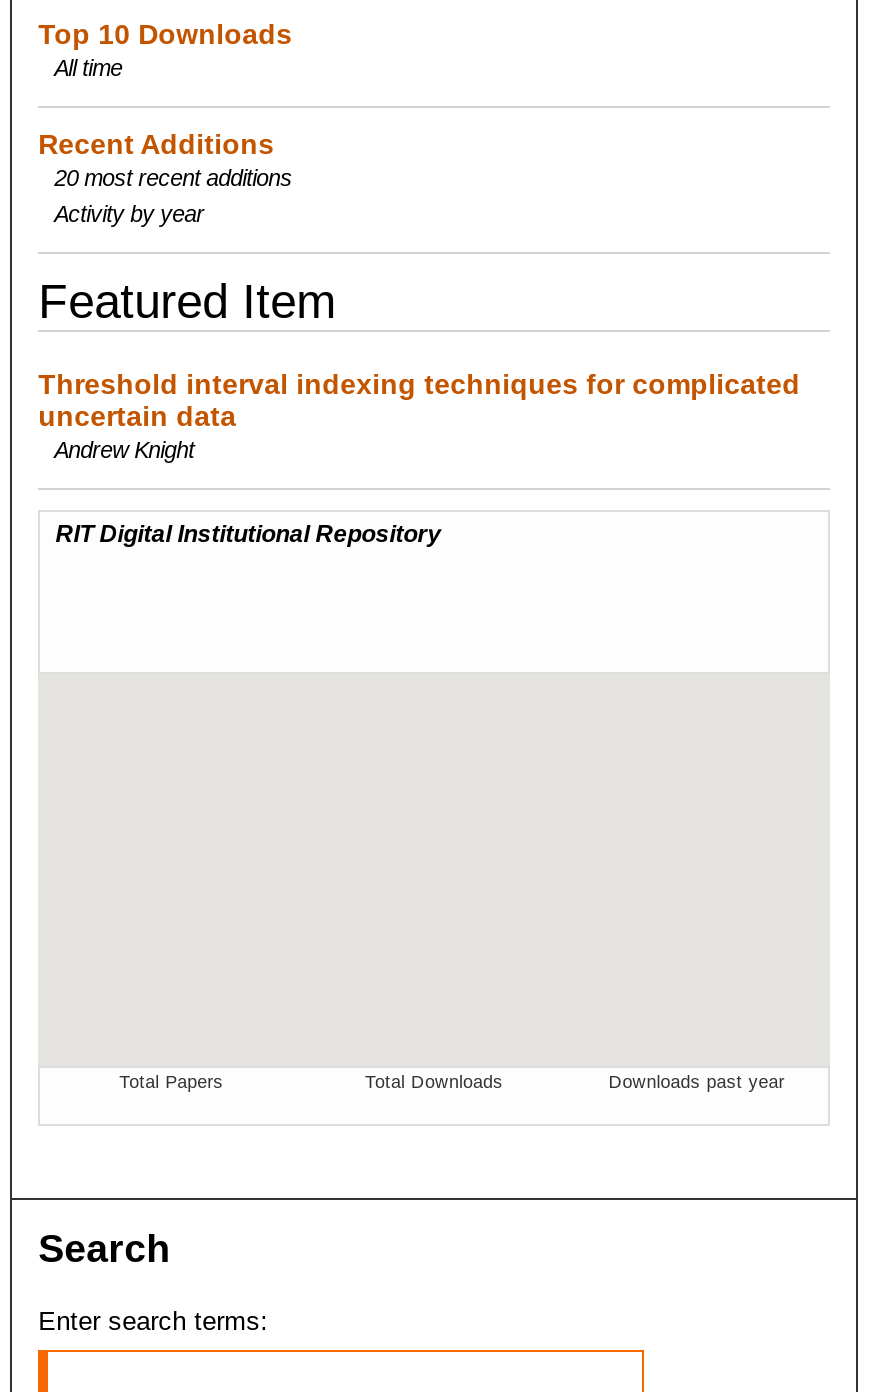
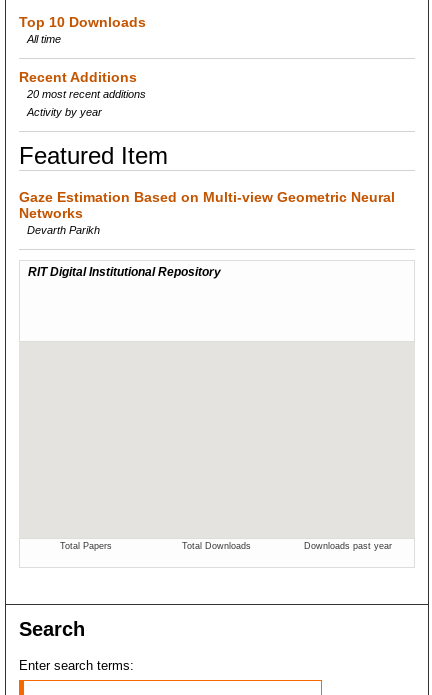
[38,368,800,462] Threshold interval indexing techniques for complicated | uncertain data | Andrew Knight -> [19,189,395,236] Gaze Estimation Based on Multi-view Geometric Neural | Networks | Devarth Parikh

